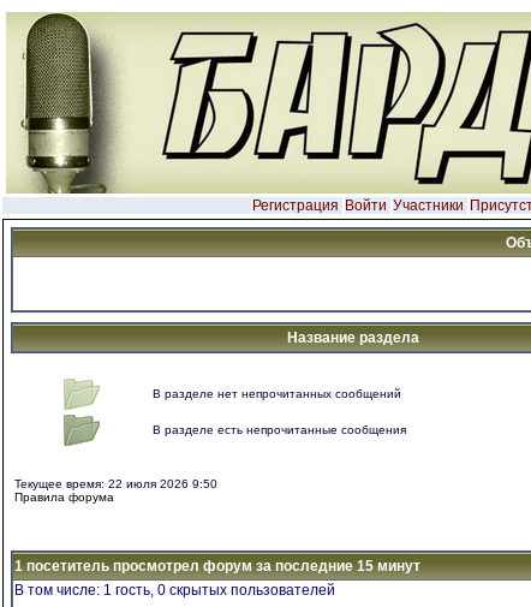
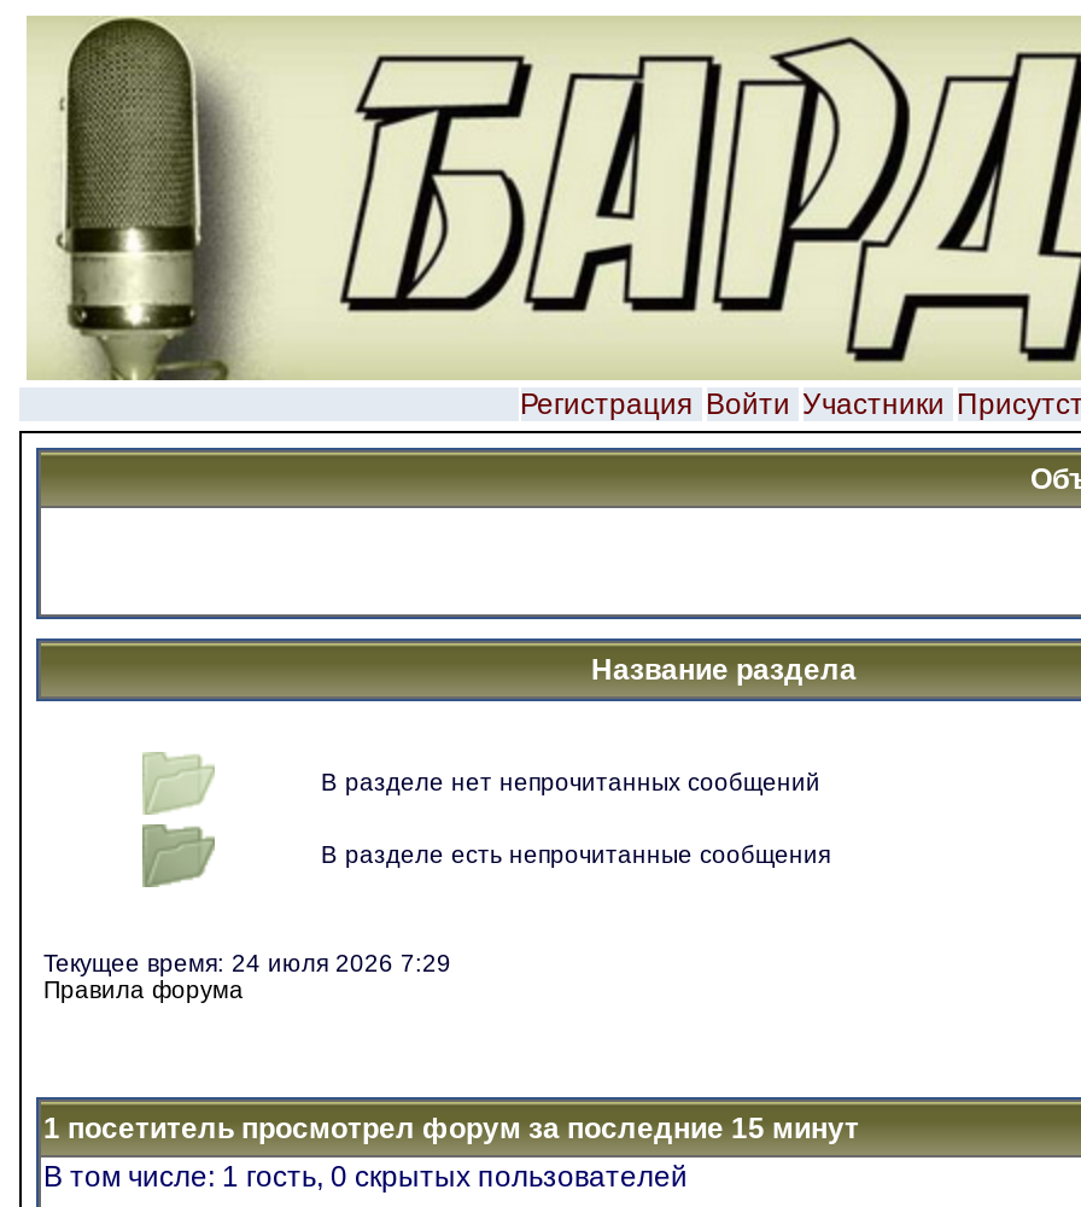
[14,477,217,490] Текущее время: 22 июля 2026 9:50 -> [43,950,451,976] Текущее время: 24 июля 2026 7:29

